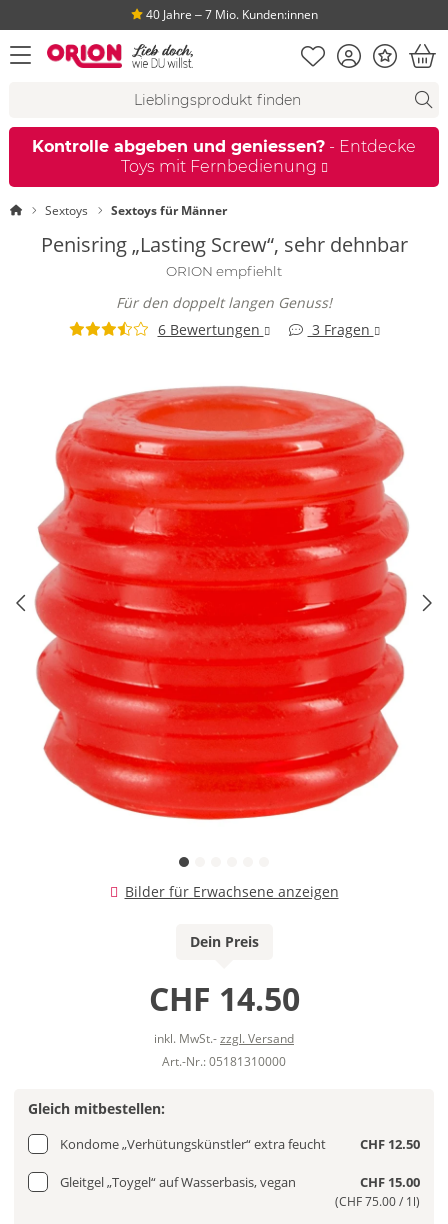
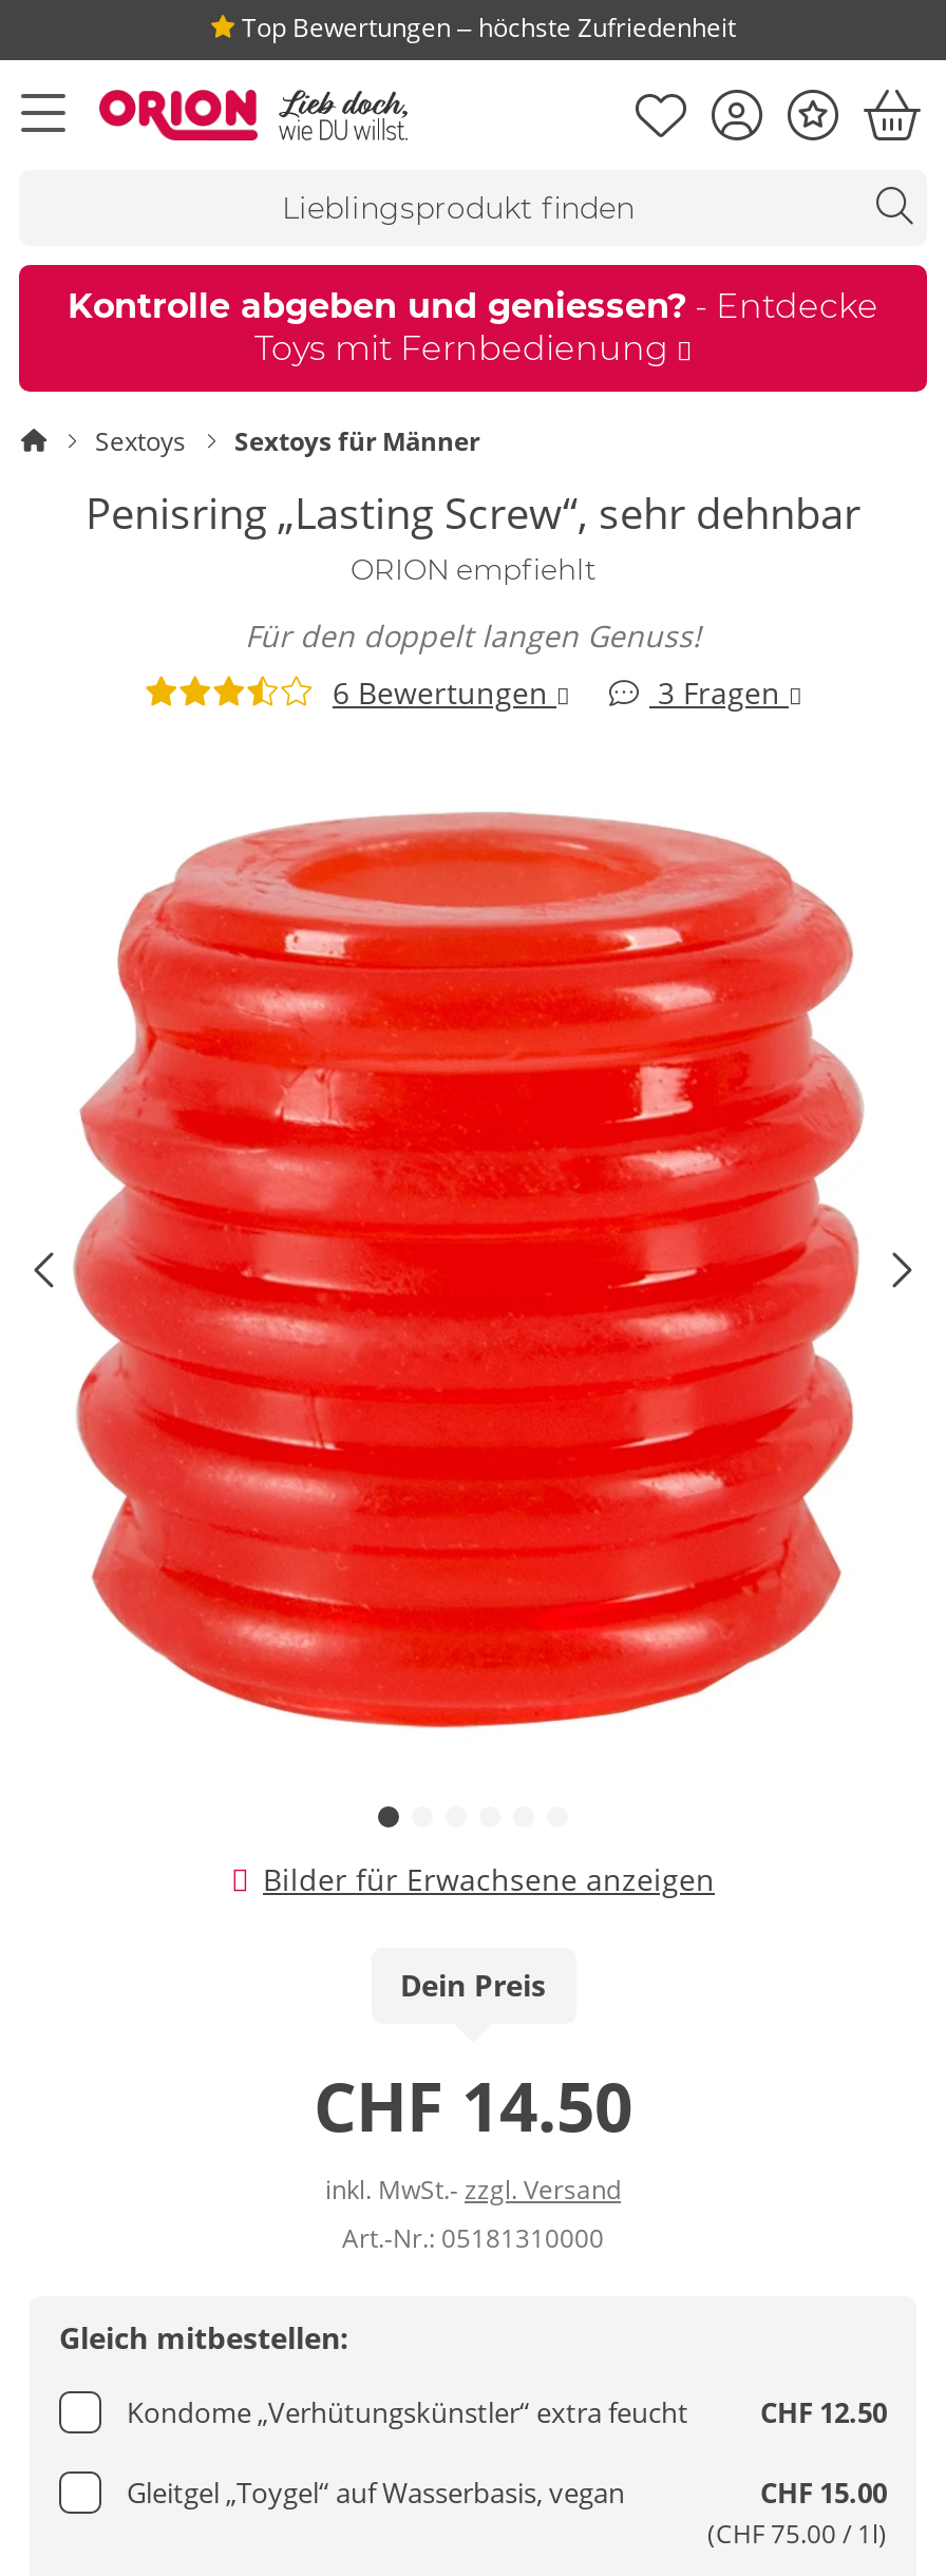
[142,6,317,23] 40 Jahre ‒ 7 Mio. Kunden:innen -> [235,10,736,45] Top Bewertungen ‒ höchste Zufriedenheit

